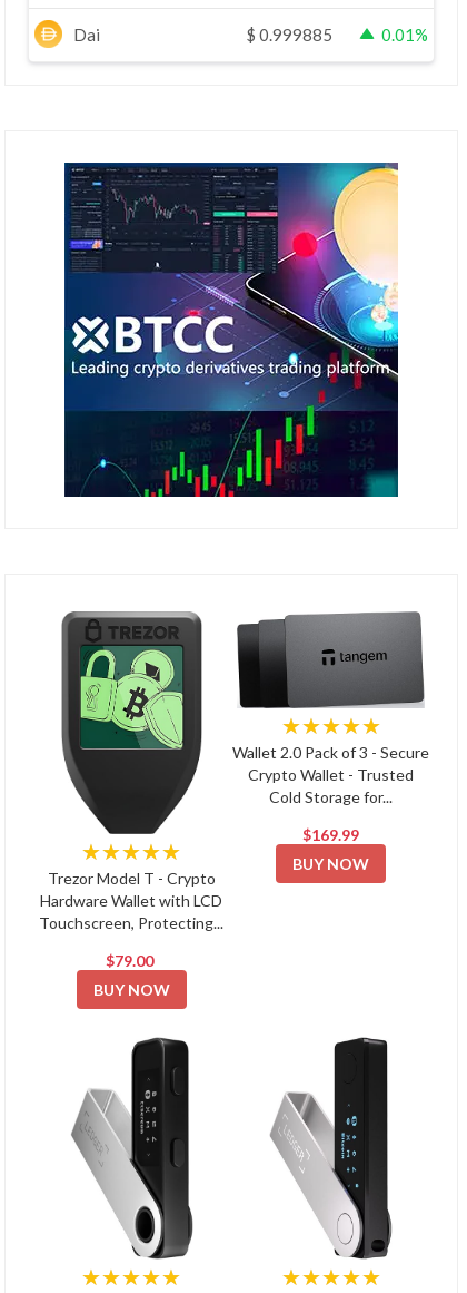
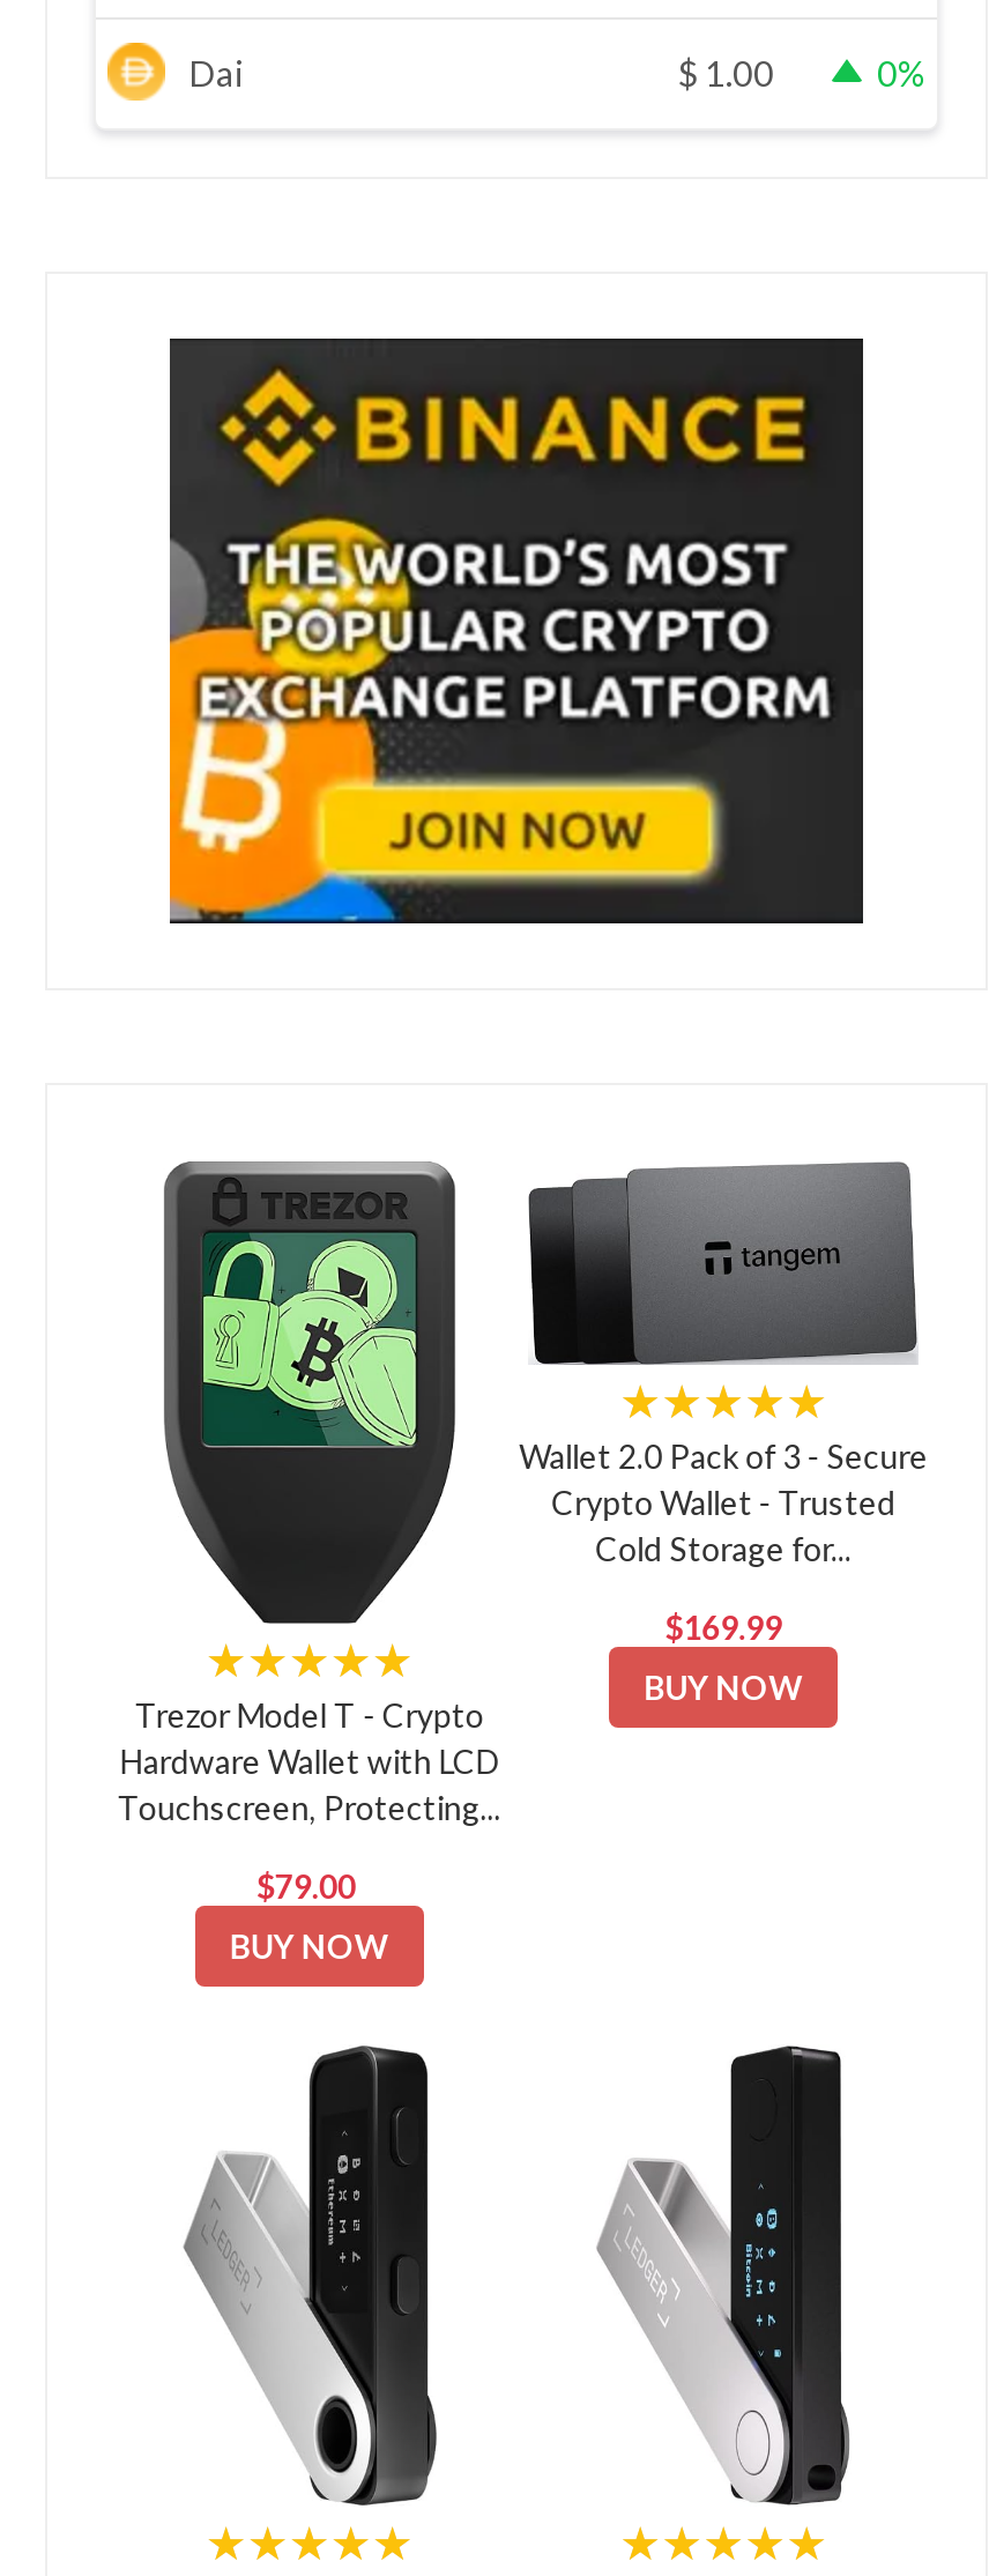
[245,24,332,44] $ 0.999885 -> [677,52,774,93] $ 1.00
[381,24,428,44] 0.01% -> [877,52,925,93] 0%
[63,161,399,498] [image] -> [168,336,865,926] [image]

